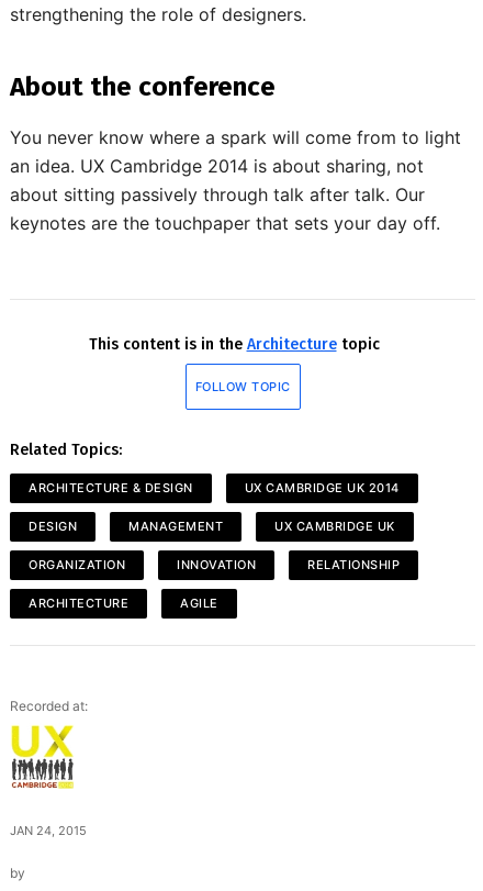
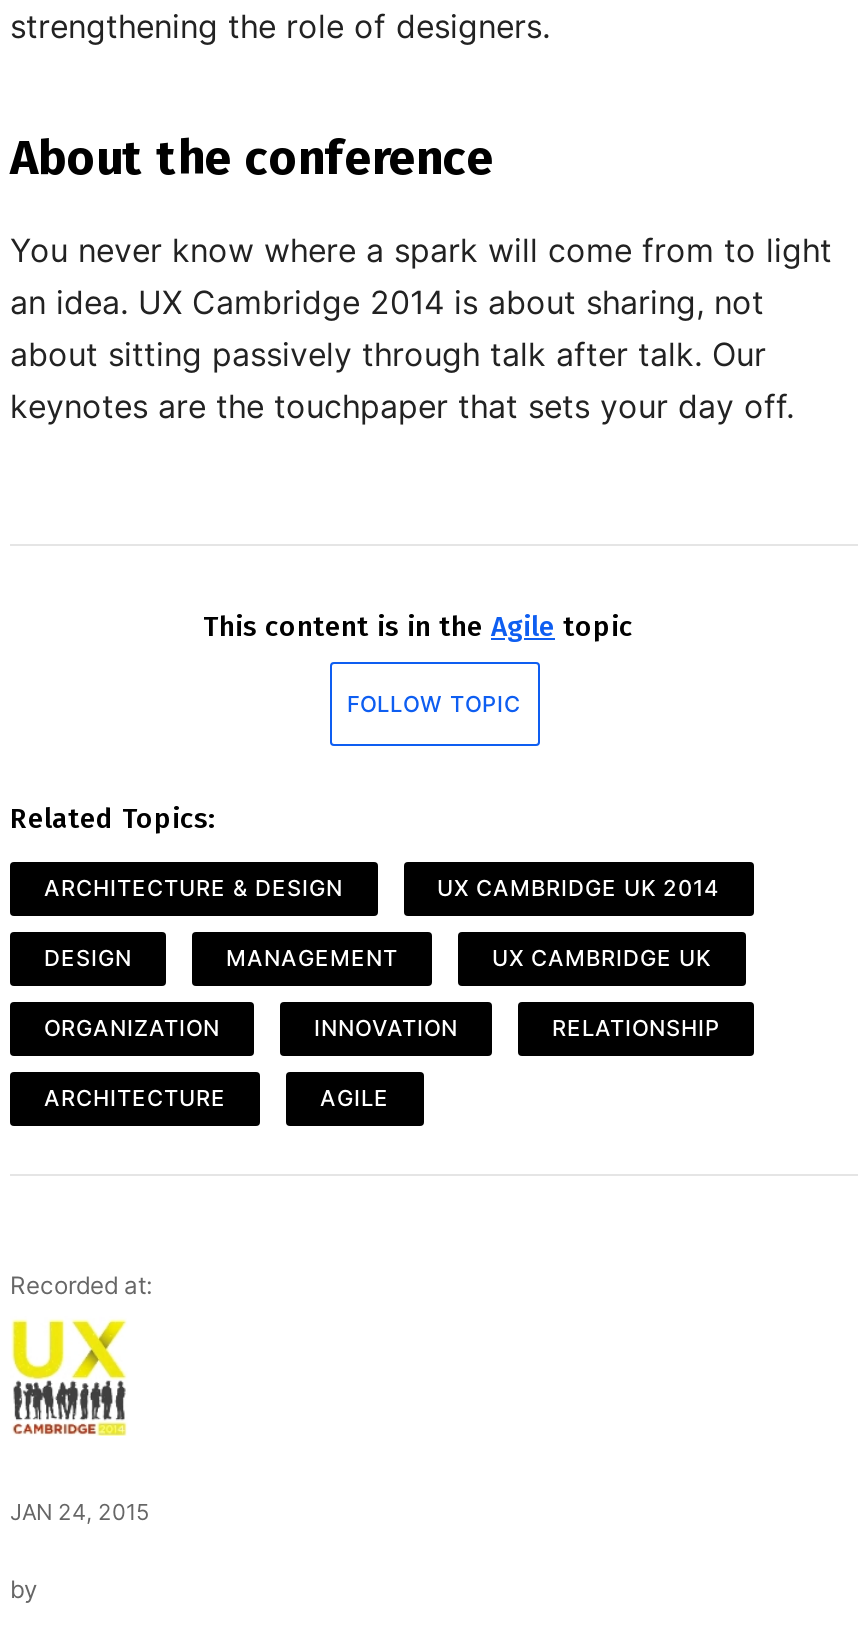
[88,335,379,354] This content is in the Architecture topic -> [203,610,633,644] This content is in the Agile topic

